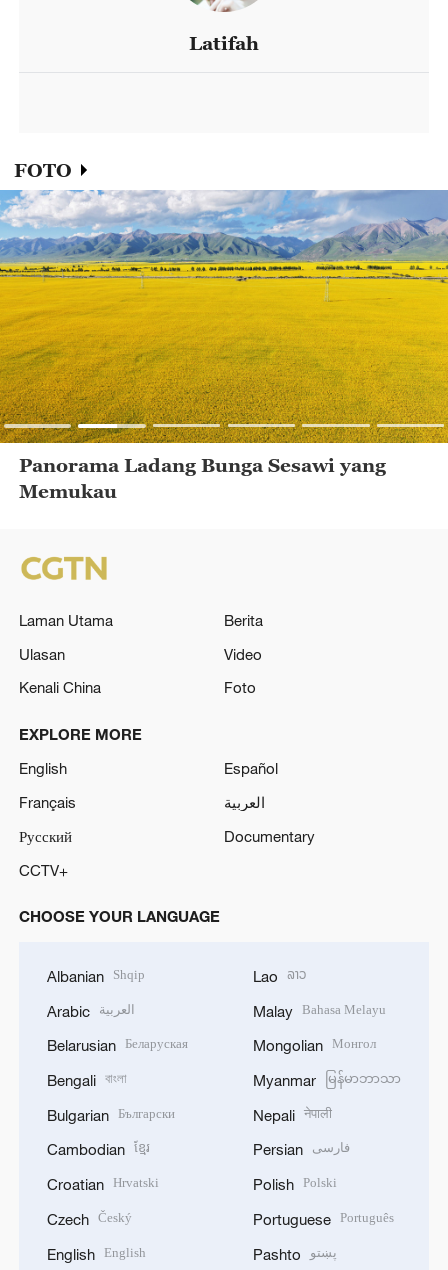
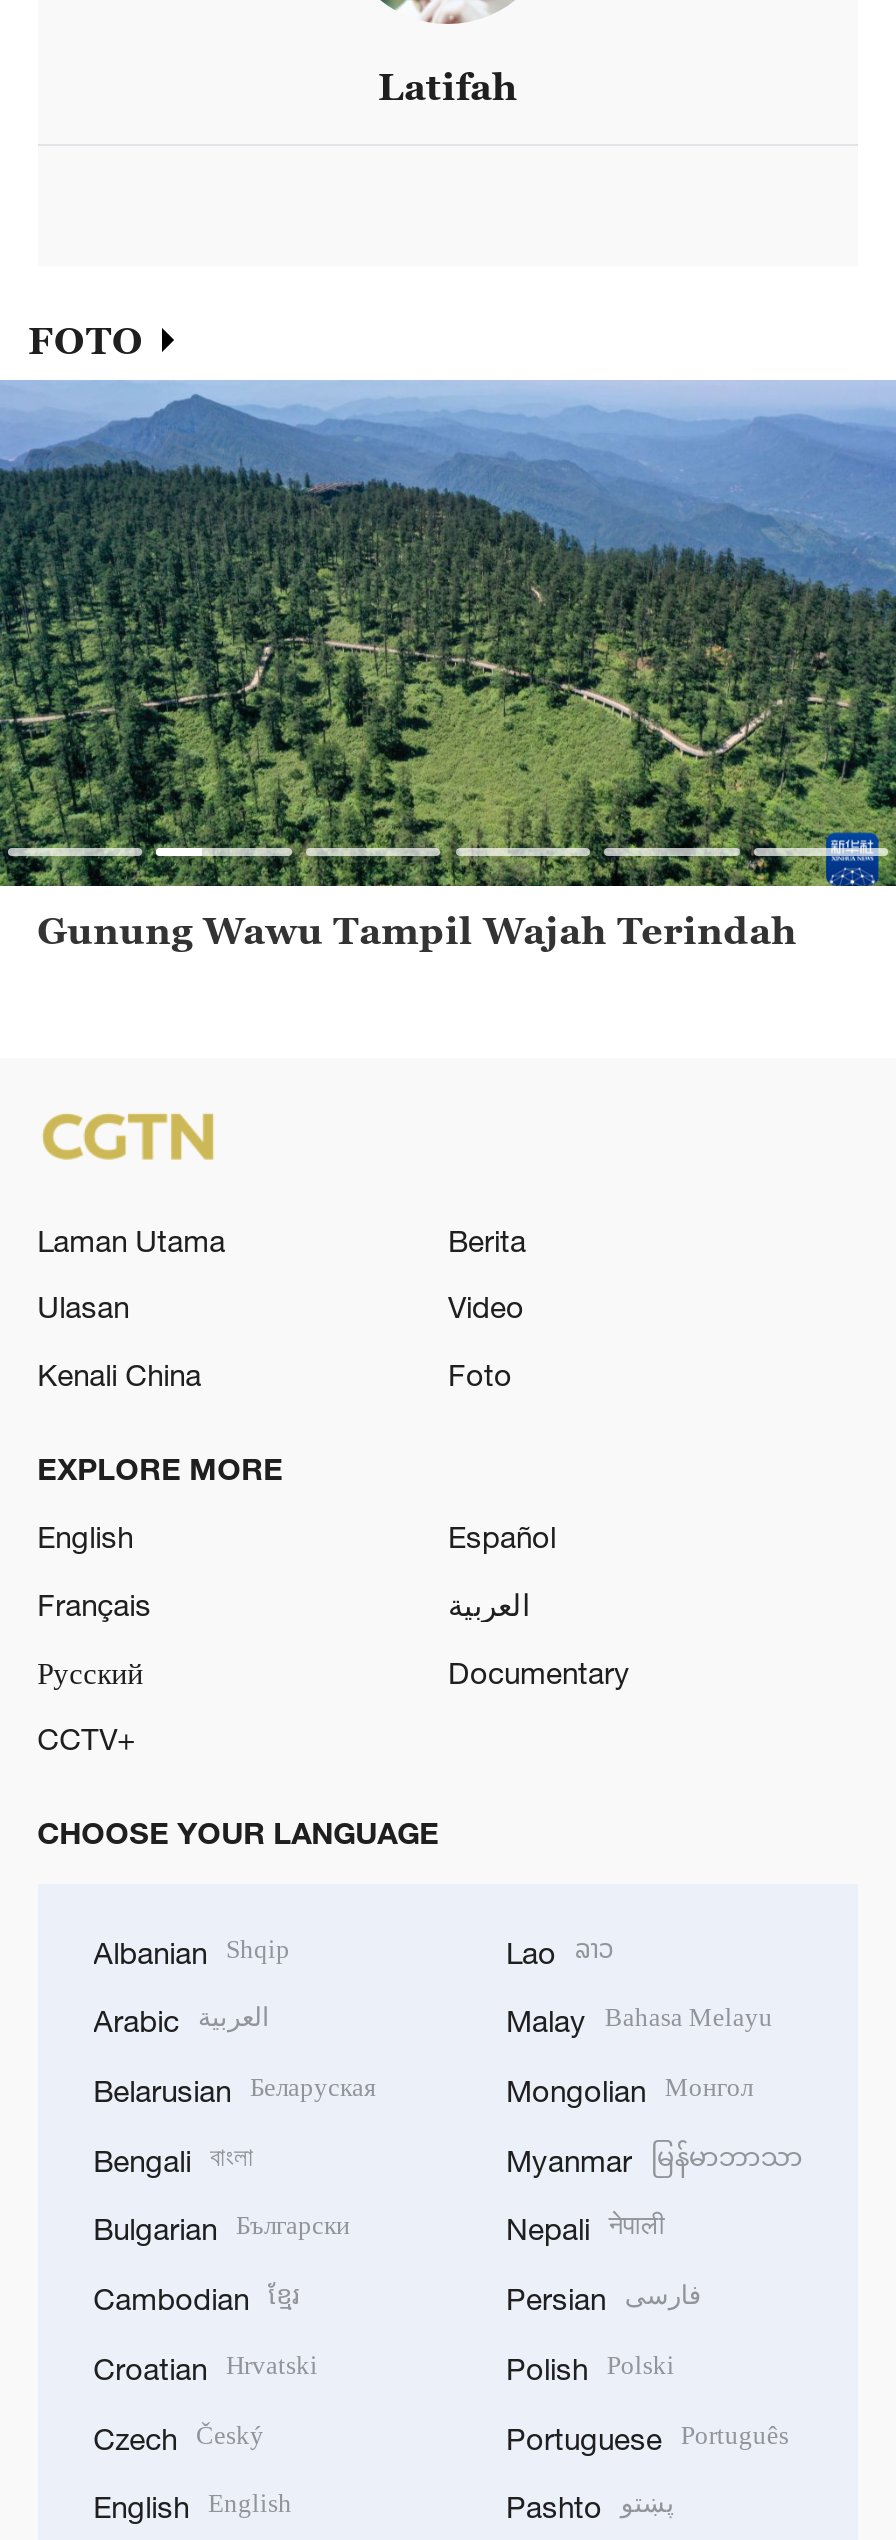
[3,191,445,502] [image] | Panorama Ladang Bunga Sesawi yang | Memukau -> [6,380,890,953] [image] | Gunung Wawu Tampil Wajah Terindah

